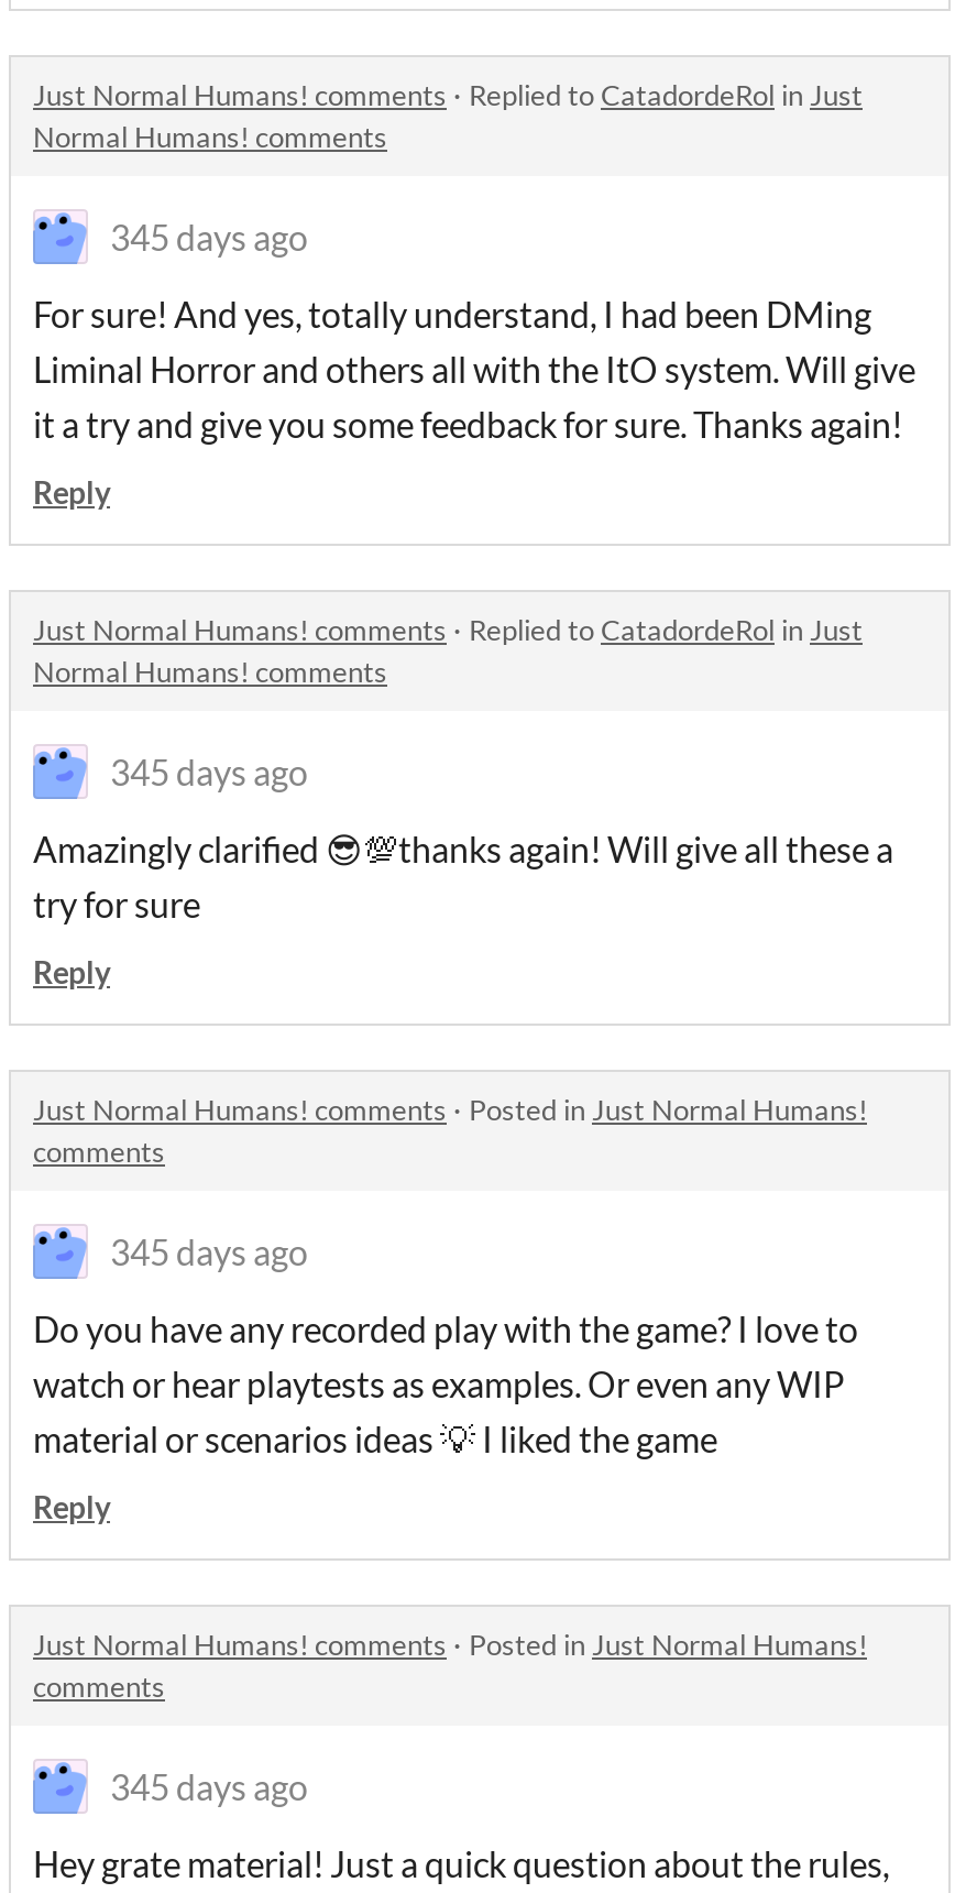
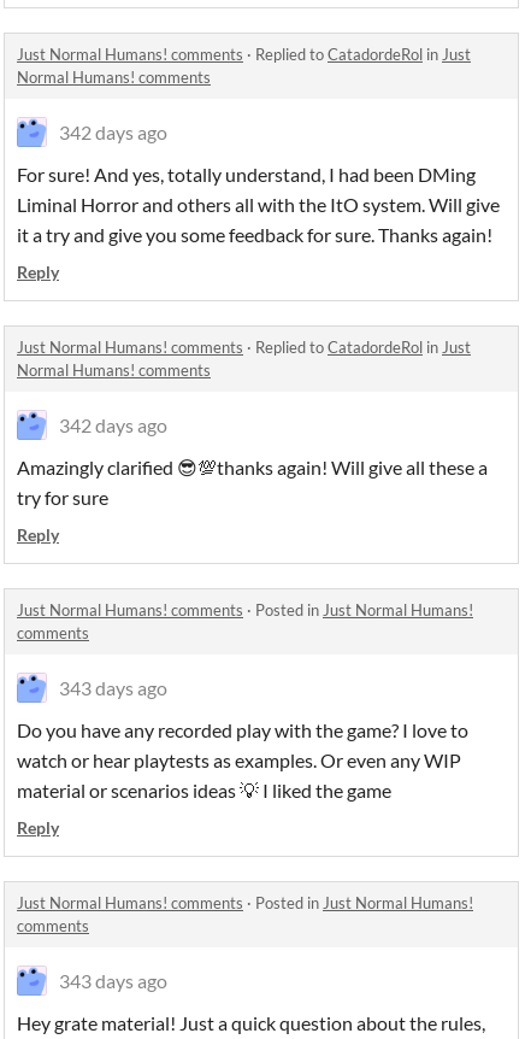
[110,216,308,258] 345 days ago -> [59,121,167,143] 342 days ago
[110,751,308,792] 345 days ago -> [59,413,167,436] 342 days ago
[110,1230,308,1272] 345 days ago -> [59,676,167,699] 343 days ago
[110,1765,308,1807] 345 days ago -> [59,969,167,992] 343 days ago

